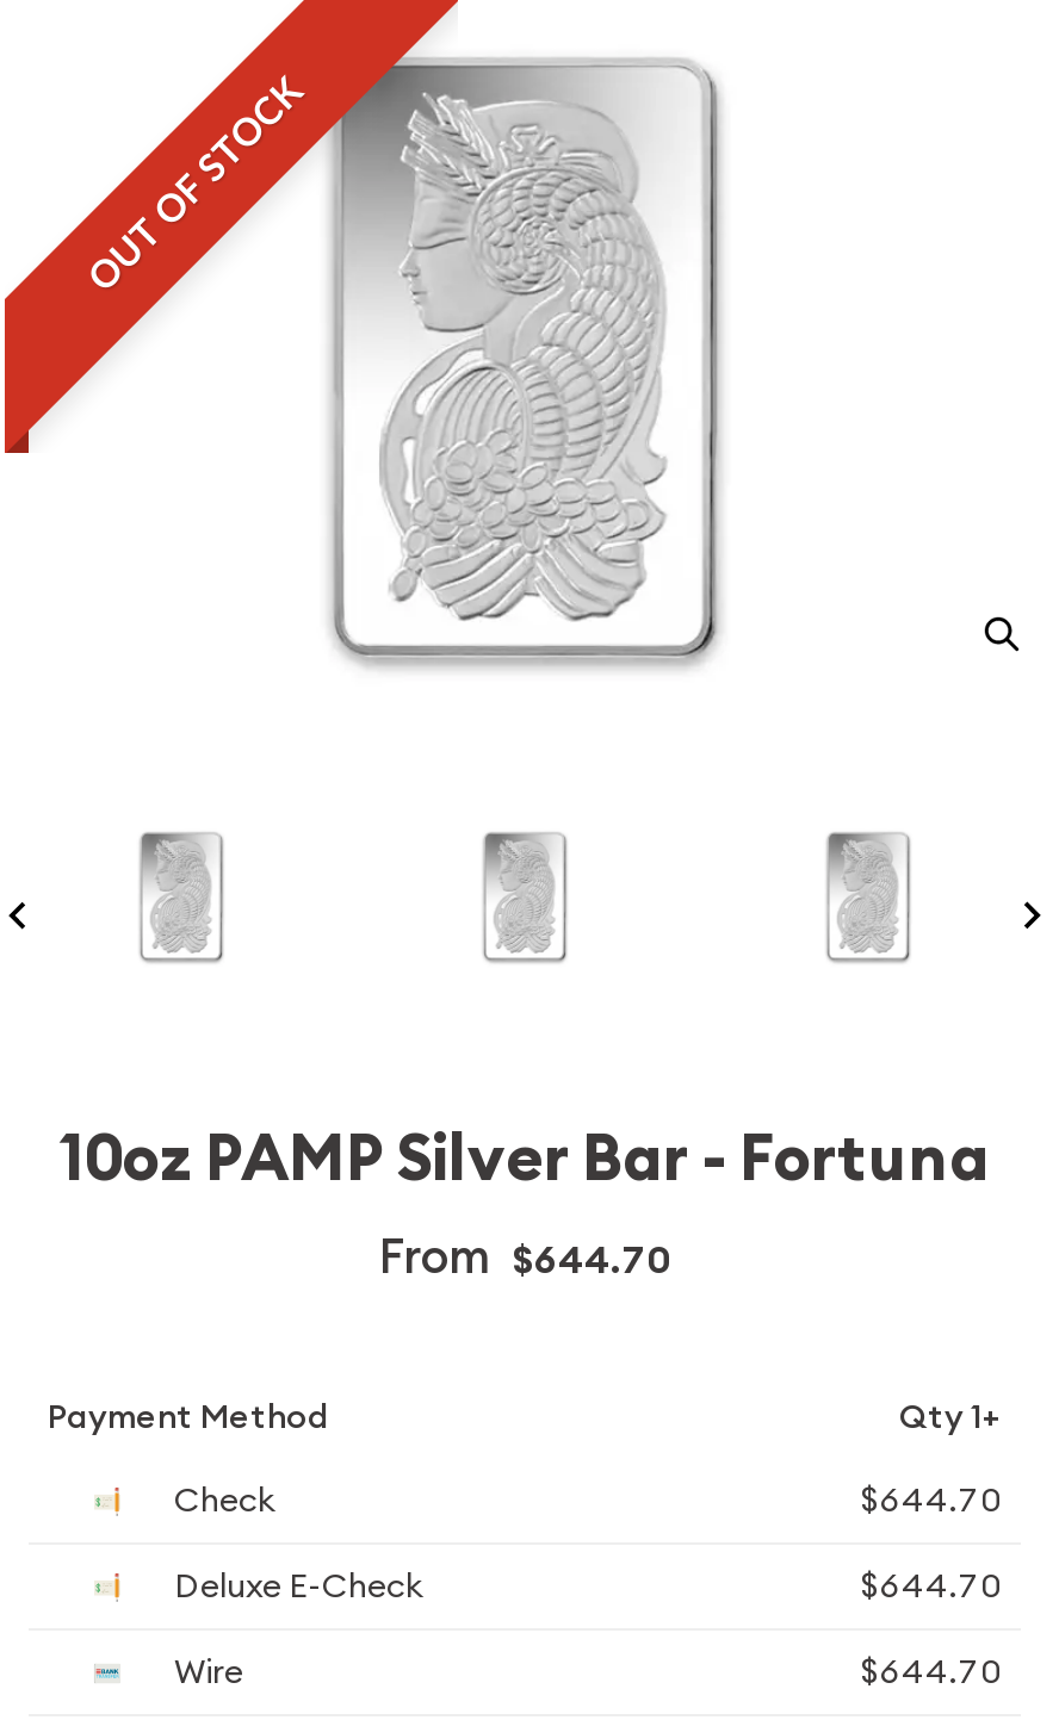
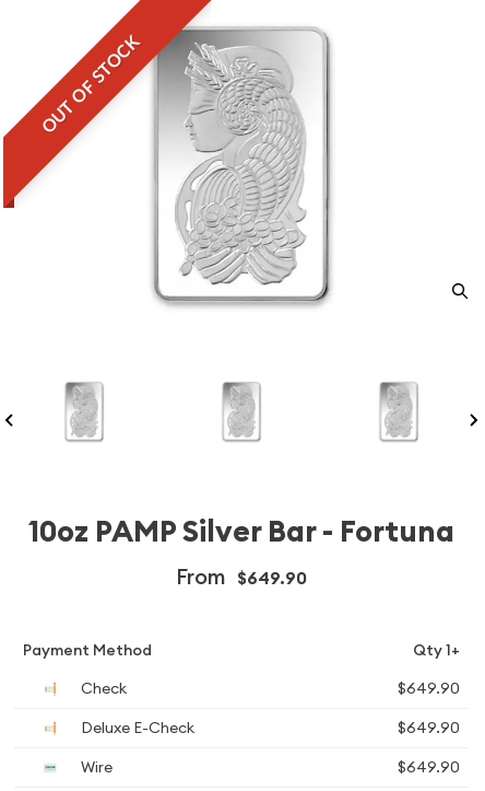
[379,1225,670,1287] From $644.70 -> [176,562,307,591] From $649.90
[861,1478,1002,1521] $644.70 -> [398,678,460,698] $649.90
[861,1564,1002,1607] $644.70 -> [398,718,460,737] $649.90
[861,1650,1002,1693] $644.70 -> [398,757,460,777] $649.90

